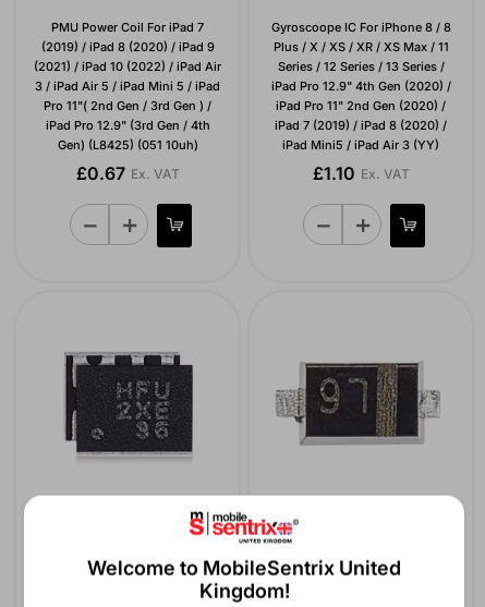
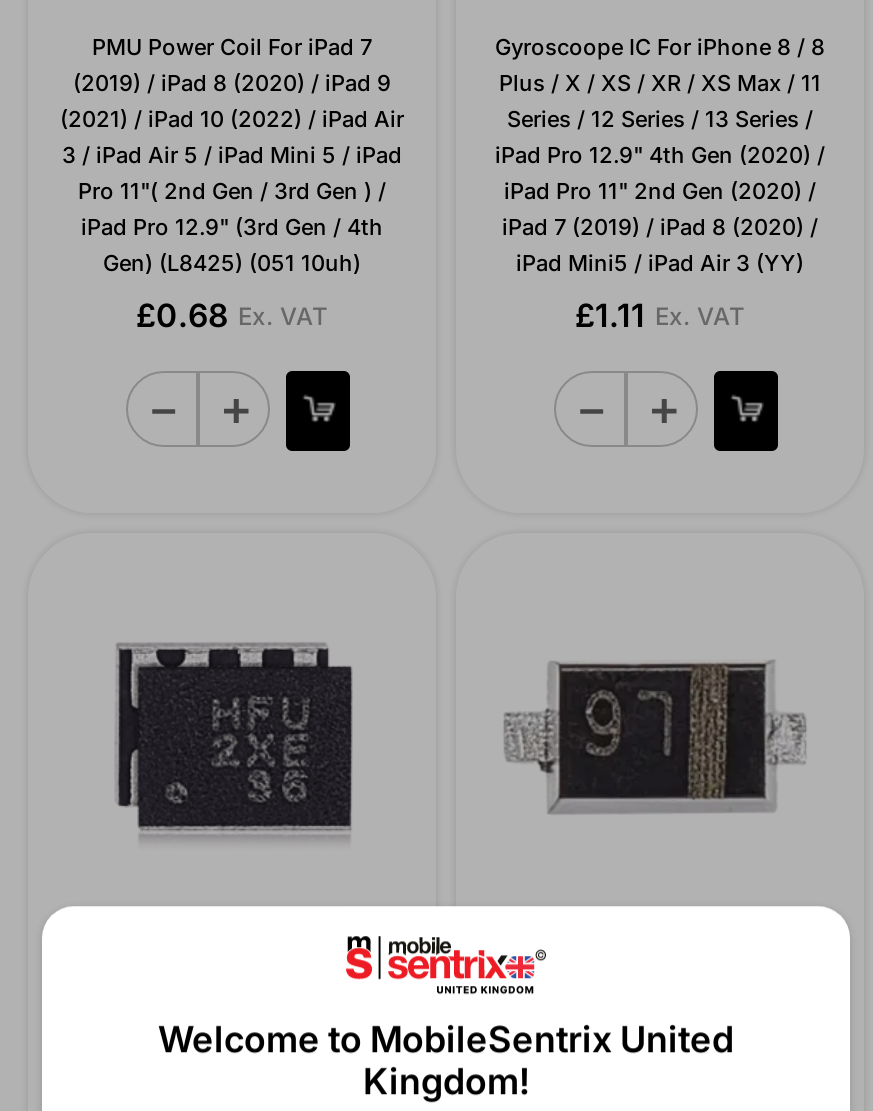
[76,162,179,184] £0.67 Ex. VAT -> [136,295,328,335] £0.68 Ex. VAT
[312,162,409,184] £1.10 Ex. VAT -> [575,295,745,335] £1.11 Ex. VAT

